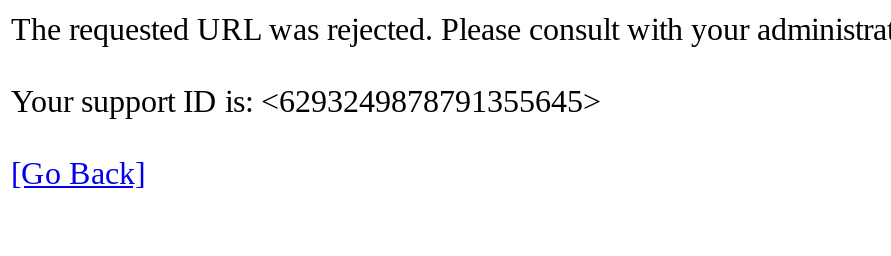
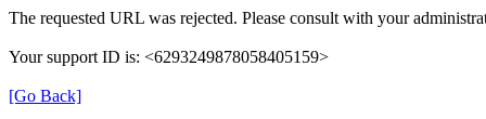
[11,84,601,118] Your support ID is: <6293249878791355645> -> [9,48,329,66] Your support ID is: <6293249878058405159>

